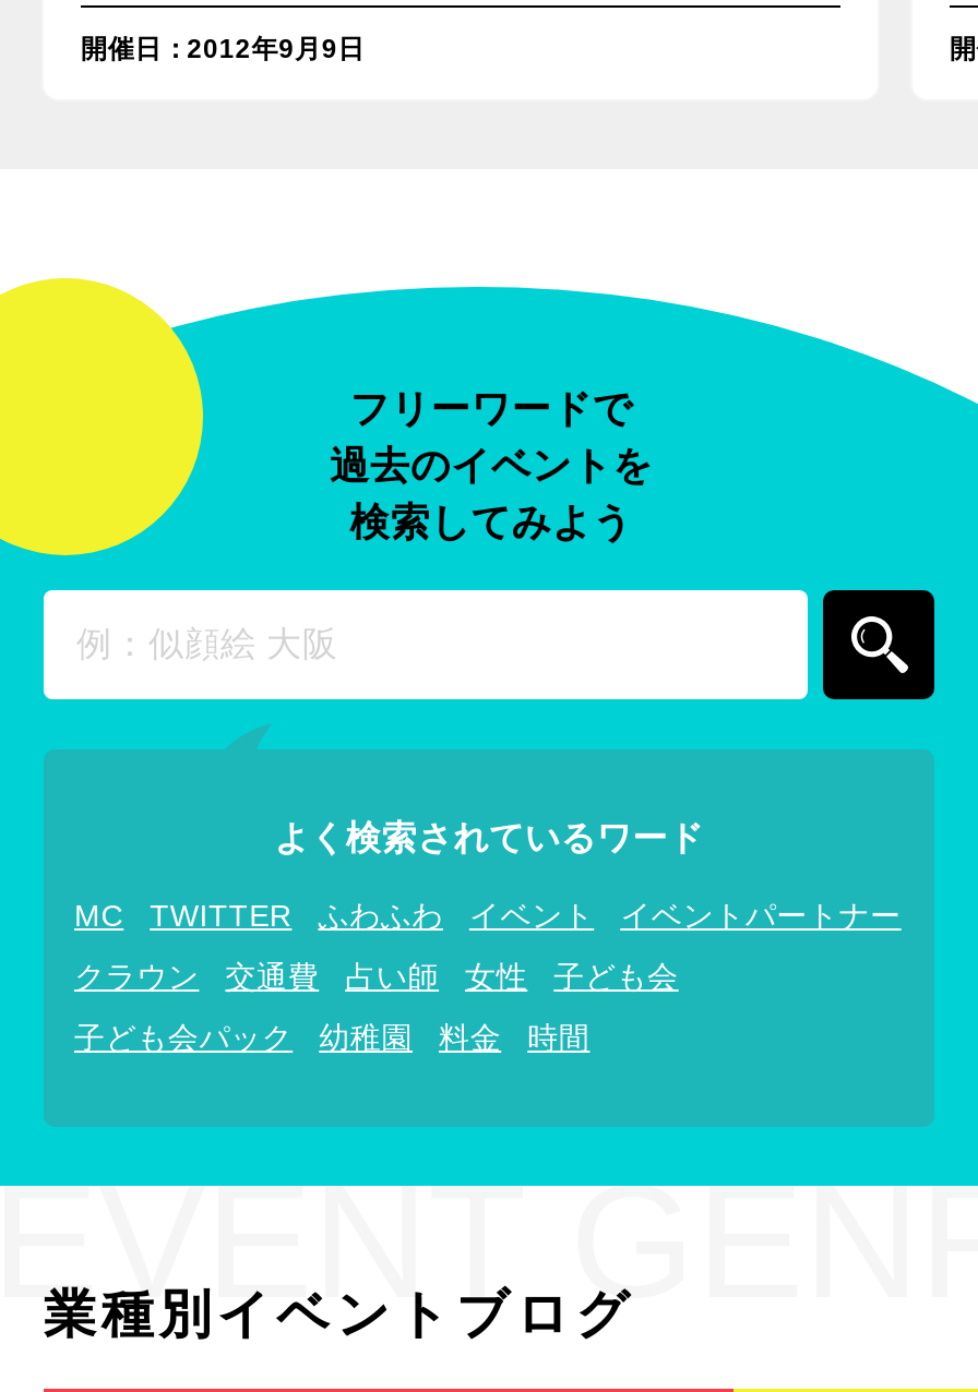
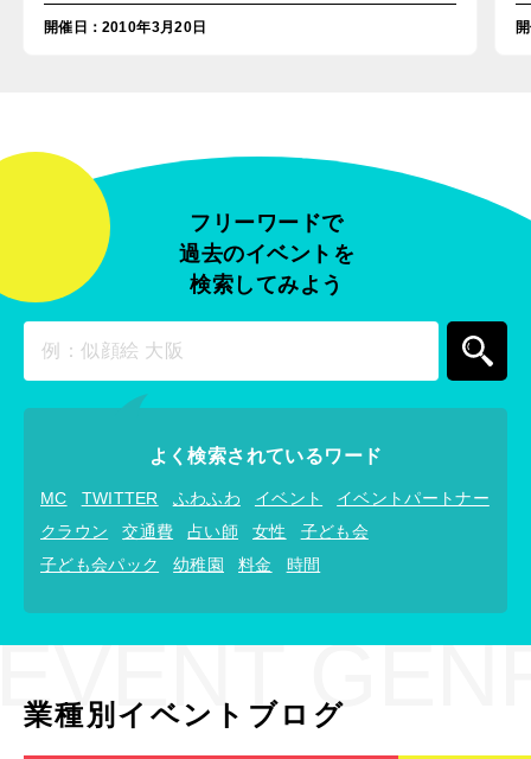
[81,33,365,64] 開催日：2012年9月9日 -> [44,19,207,35] 開催日：2010年3月20日

